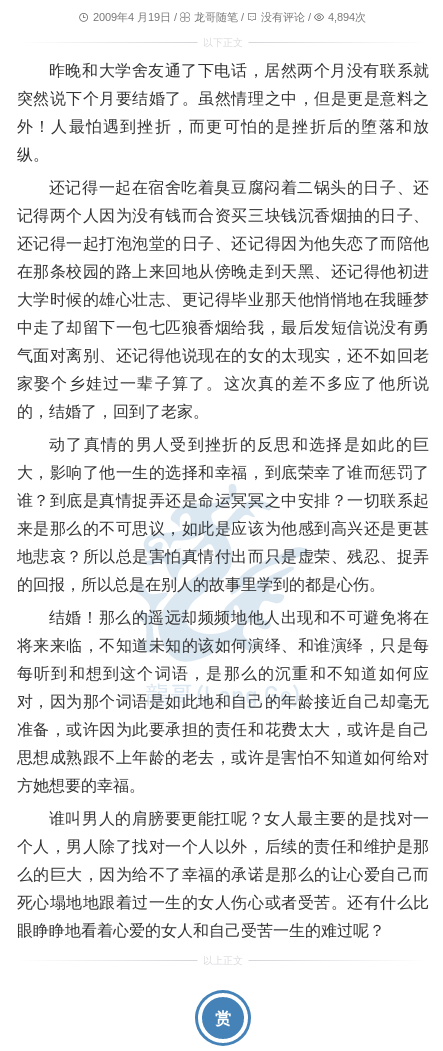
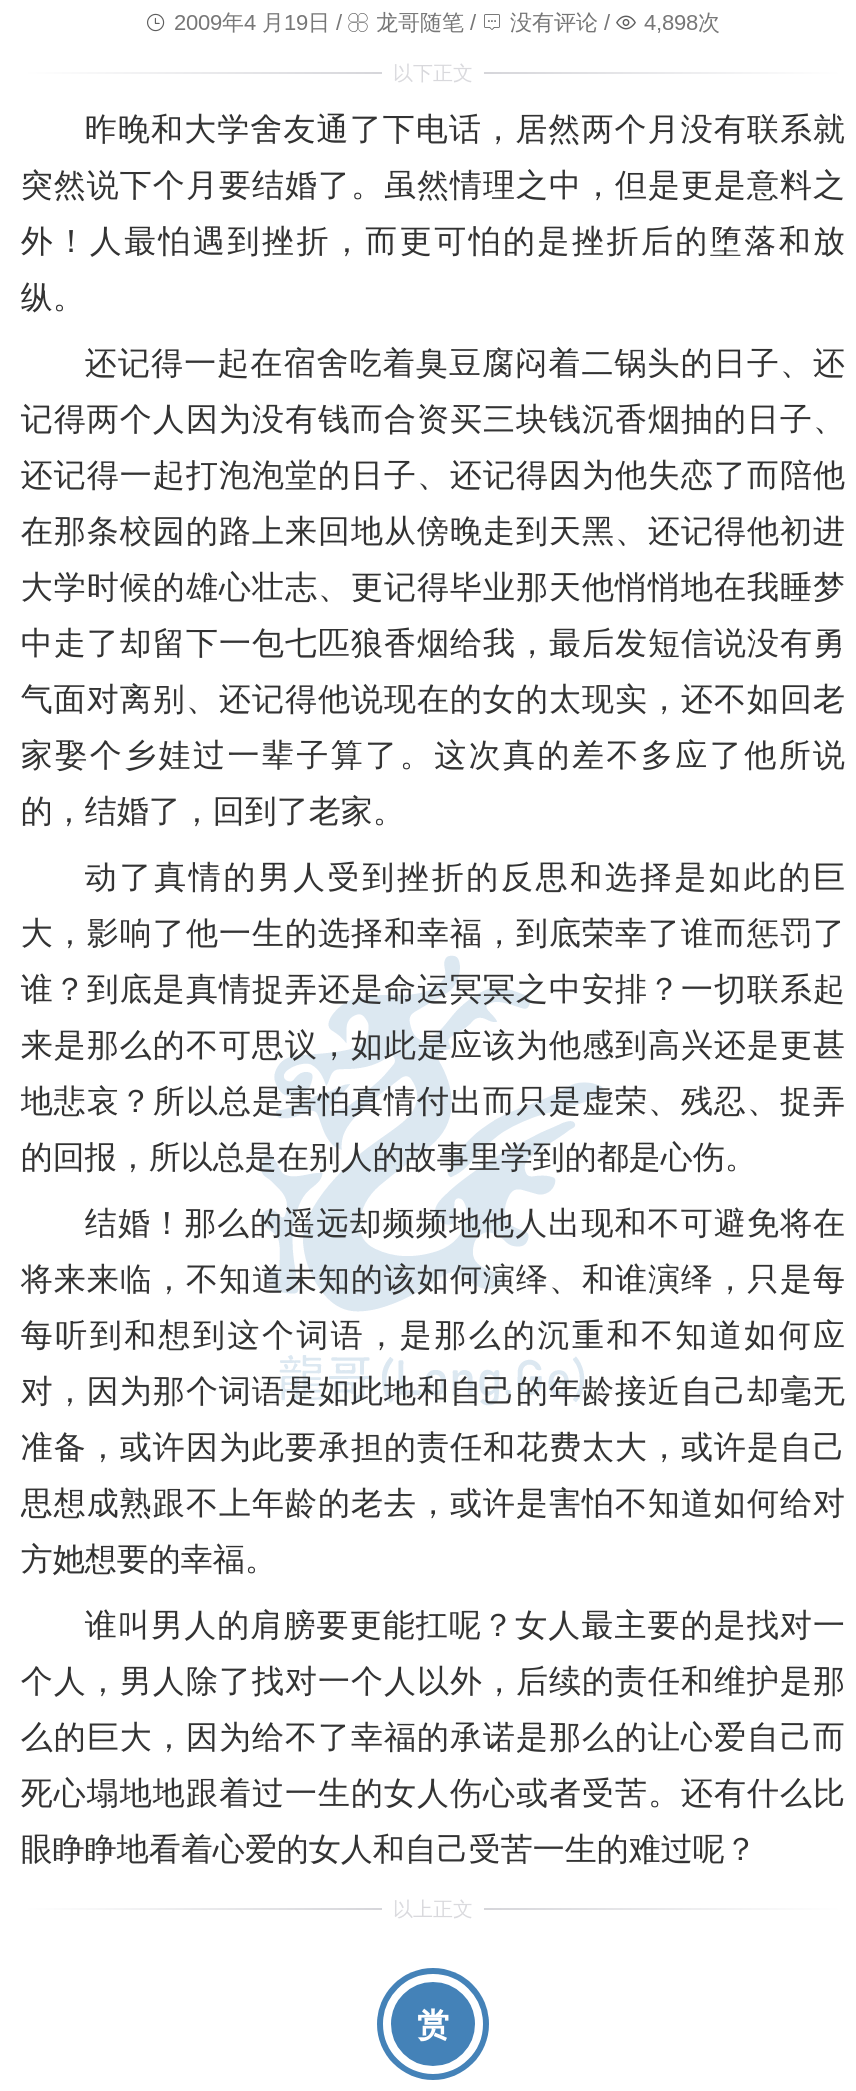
[90,11,366,23] 2009年4 月19日 / 龙哥随笔/ 没有评论/ 4,894次 -> [168,11,720,35] 2009年4 月19日 / 龙哥随笔/ 没有评论/ 4,898次

